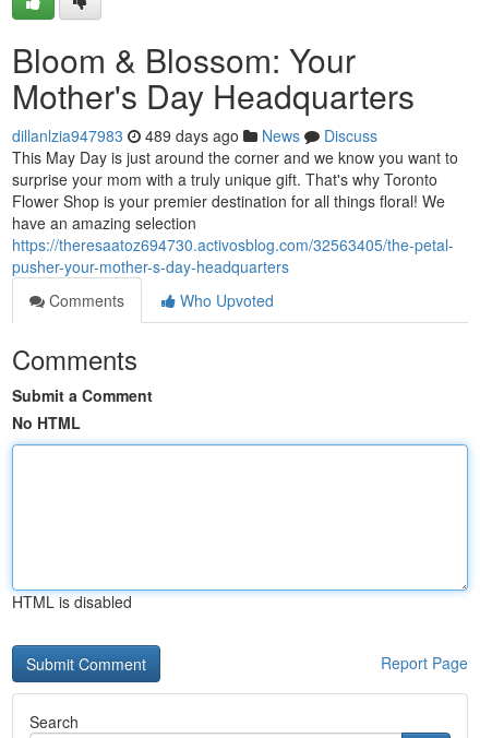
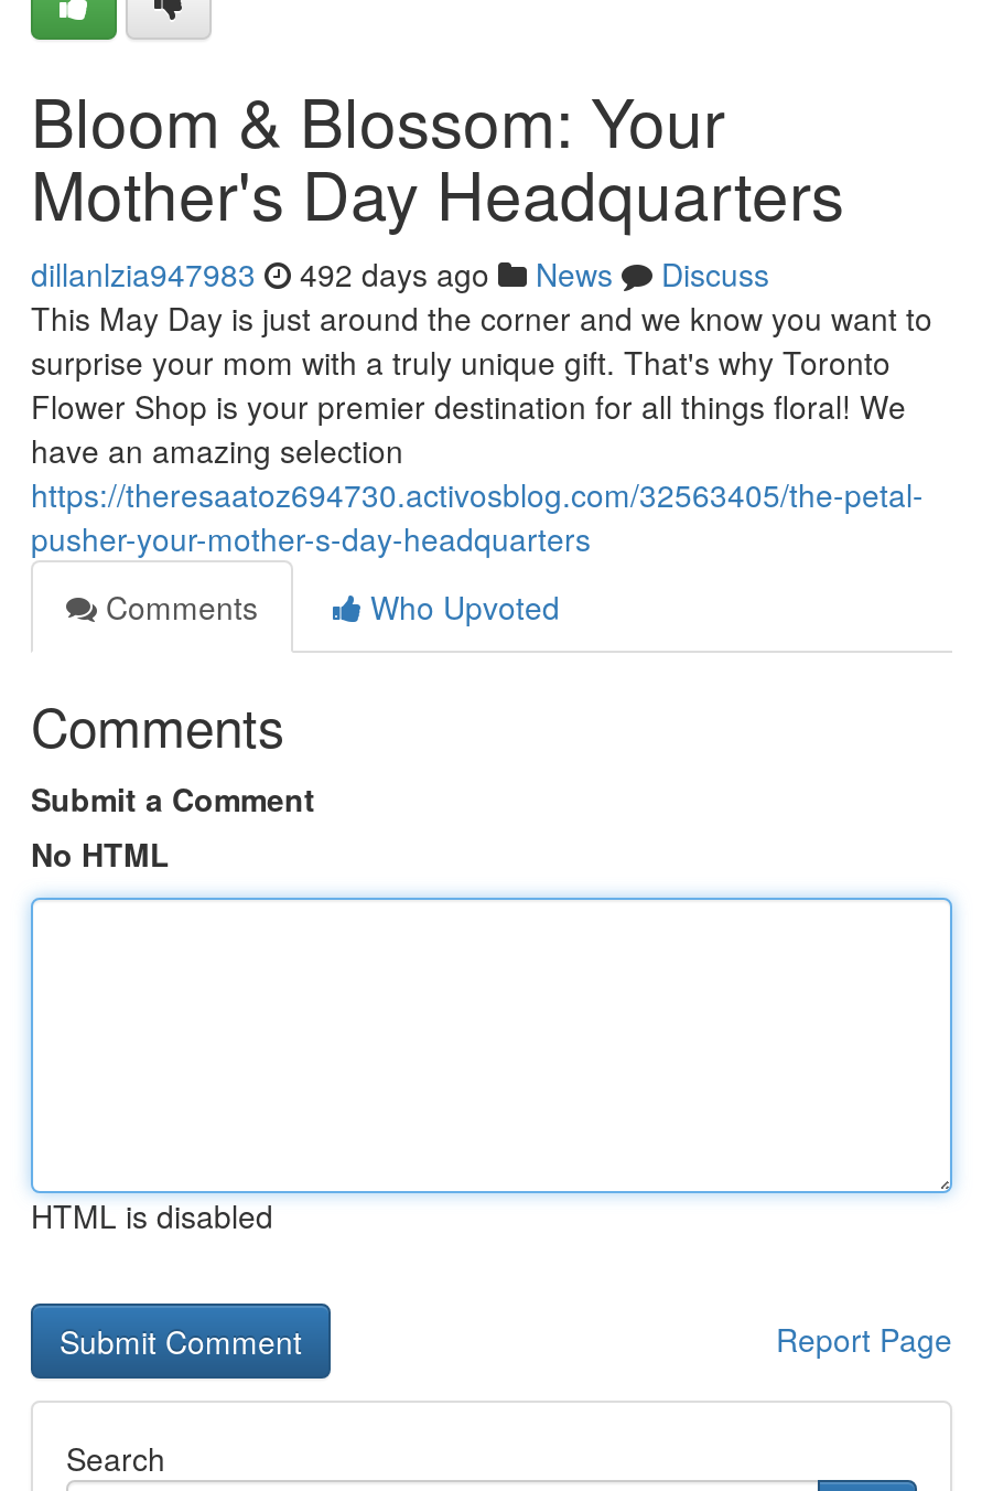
[12,124,377,146] dillanlzia947983 489 days ago News Discuss -> [31,251,769,296] dillanlzia947983 492 days ago News Discuss

